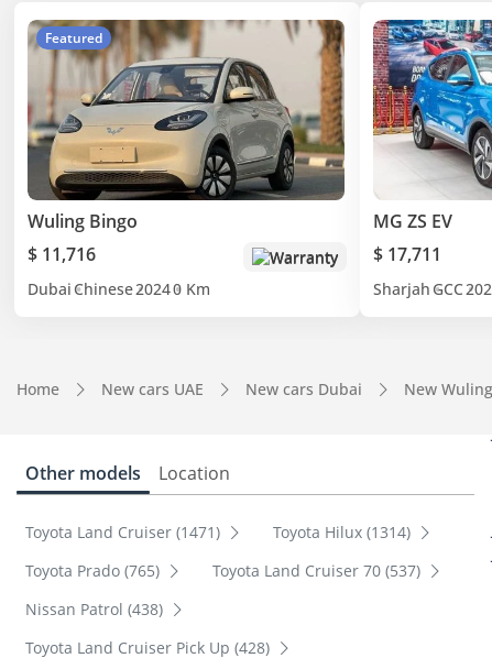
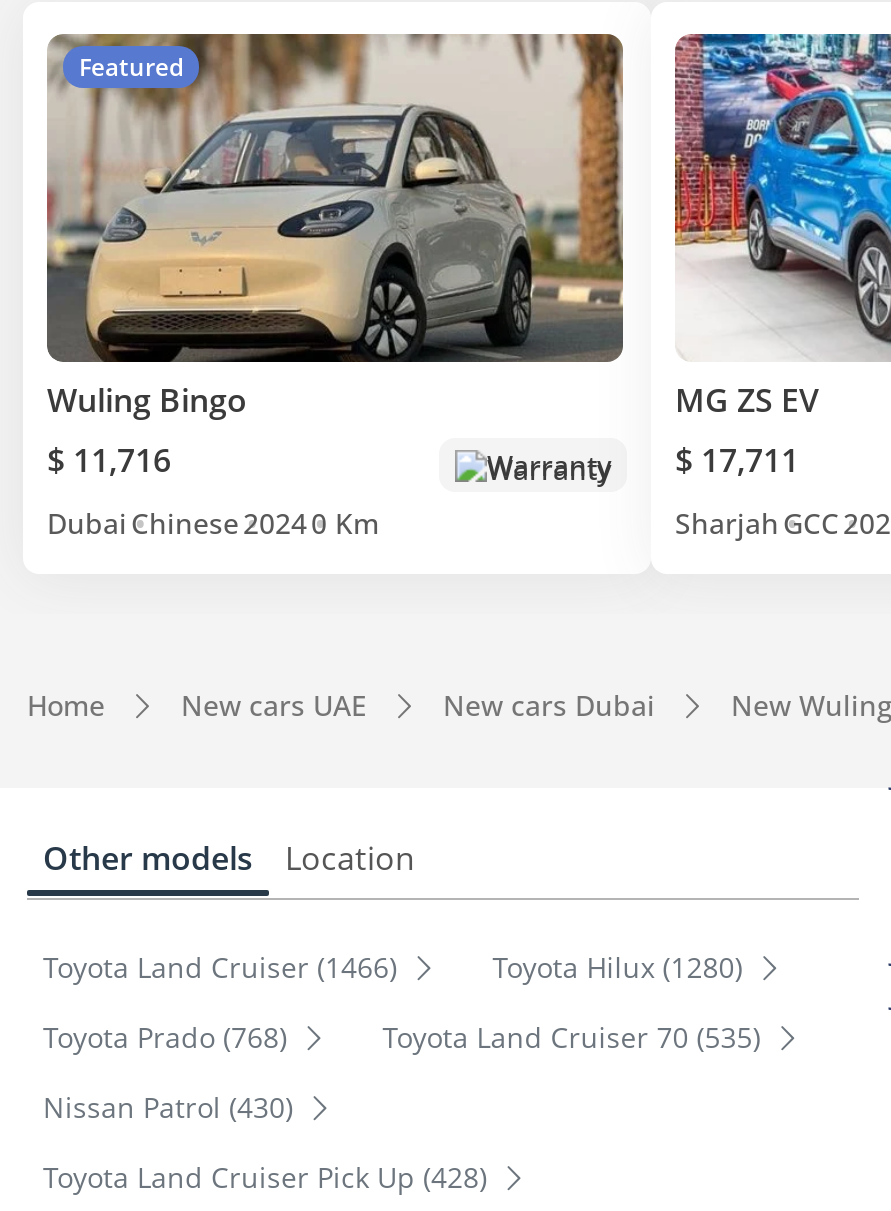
[25,522,225,542] Toyota Land Cruiser (1471) -> [43,947,405,985] Toyota Land Cruiser (1466)
[273,522,415,542] Toyota Hilux (1314) -> [493,947,751,985] Toyota Hilux (1280)
[25,560,164,581] Toyota Prado (765) -> [43,1017,295,1055] Toyota Prado (768)
[212,560,425,581] Toyota Land Cruiser 70 (537) -> [383,1017,769,1055] Toyota Land Cruiser 70 (535)
[25,599,167,619] Nissan Patrol (438) -> [43,1087,301,1125] Nissan Patrol (430)

